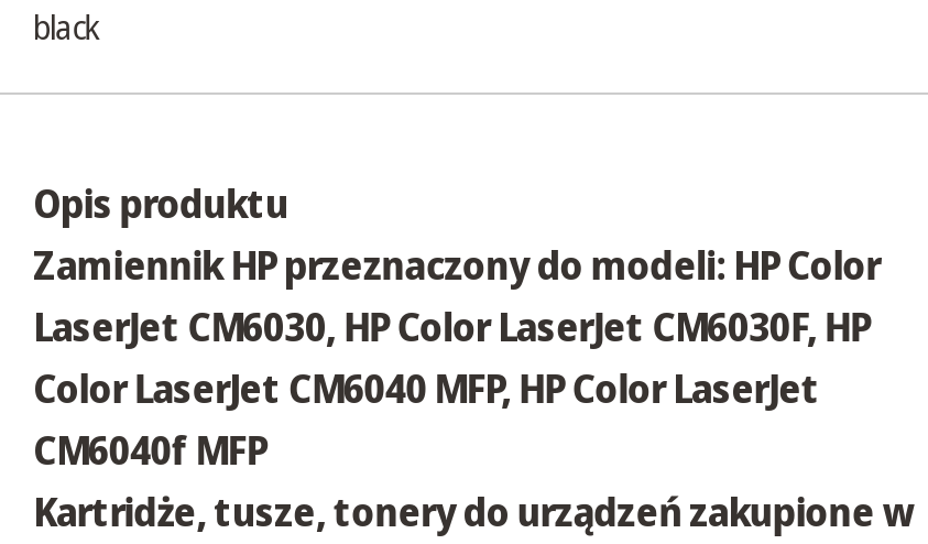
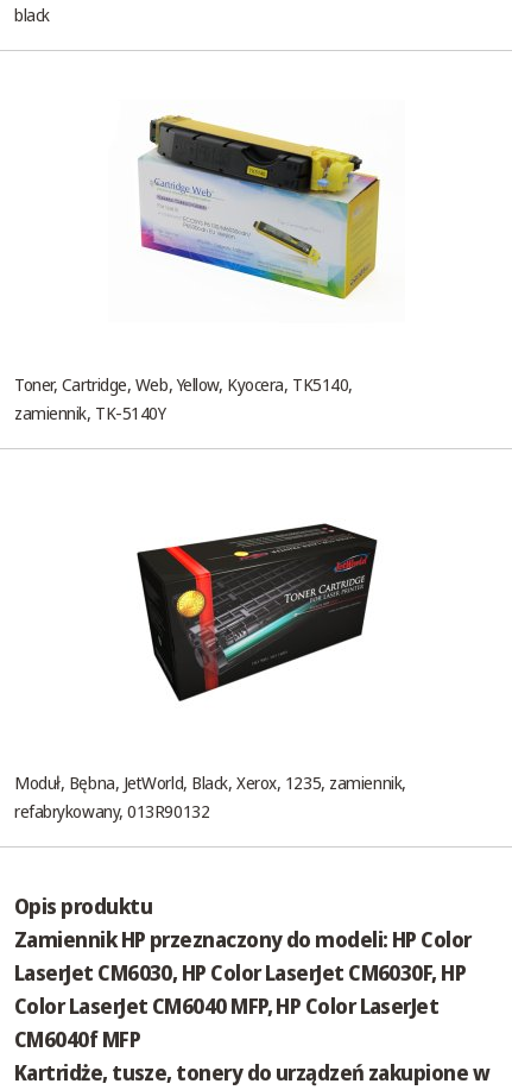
none -> [14,373,353,425] Toner, Cartridge, Web, Yellow, Kyocera, TK5140, | zamiennik, TK-5140Y
none -> [14,771,406,823] Moduł, Bębna, JetWorld, Black, Xerox, 1235, zamiennik, | refabrykowany, 013R90132
none -> [135,522,378,702] [image]
none -> [138,114,381,301] [image]

